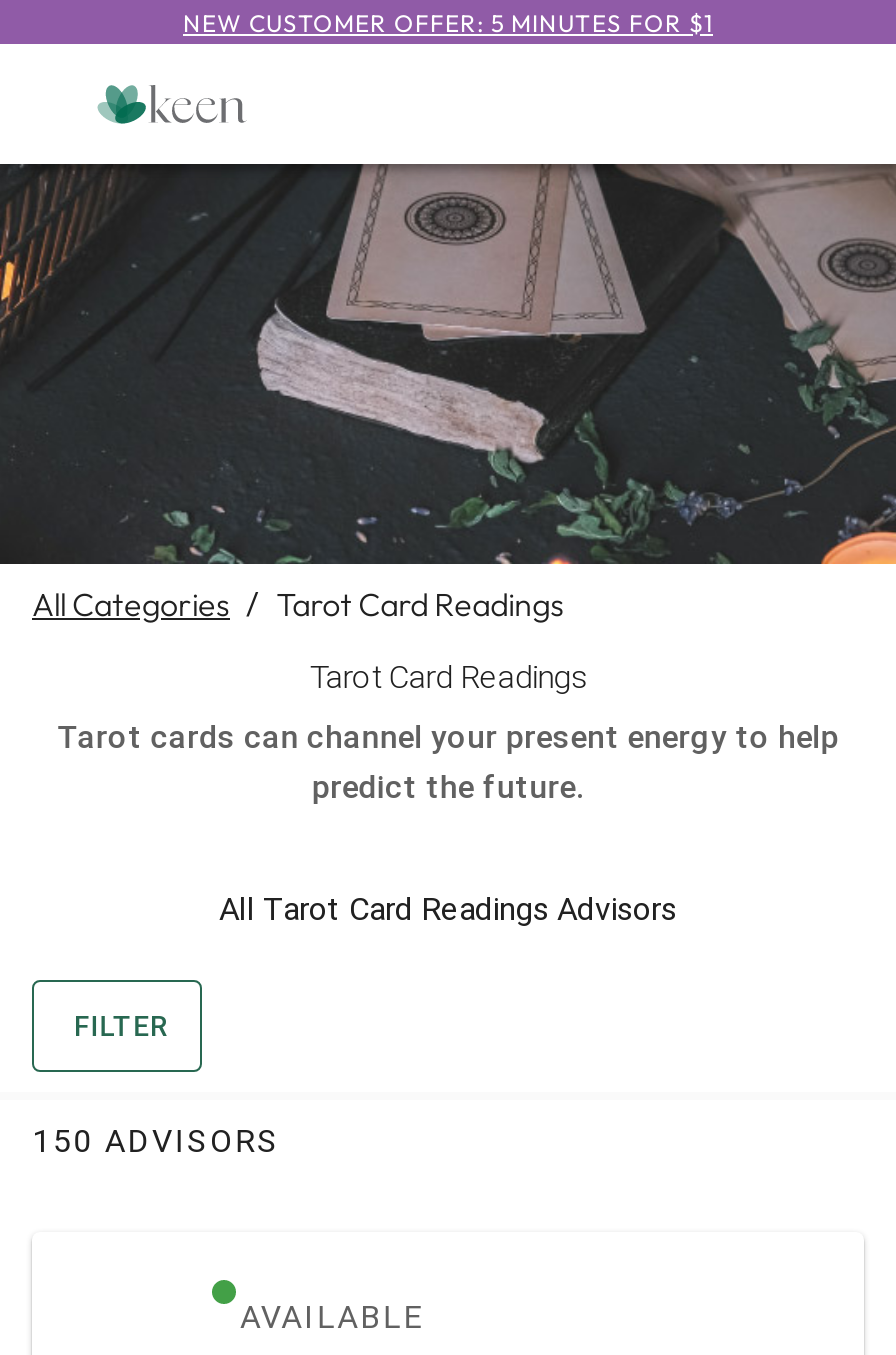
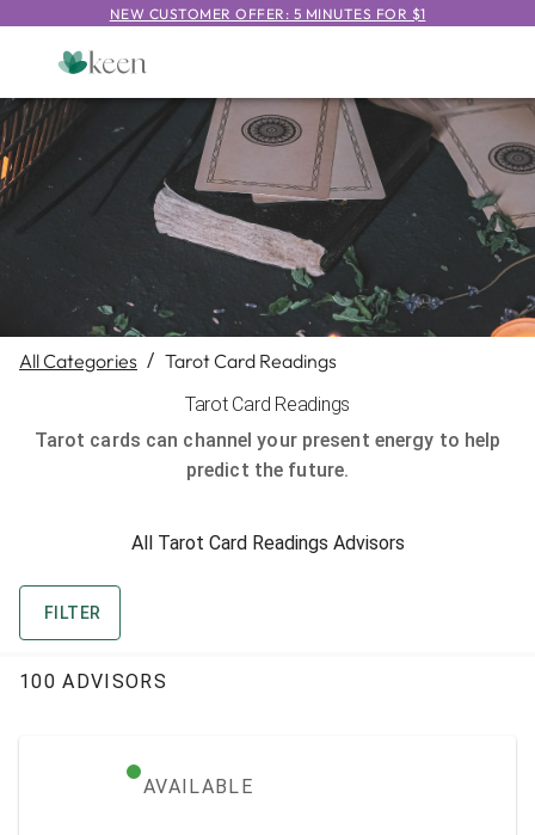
[32,1122,280,1160] 150 ADVISORS -> [19,670,167,693] 100 ADVISORS

